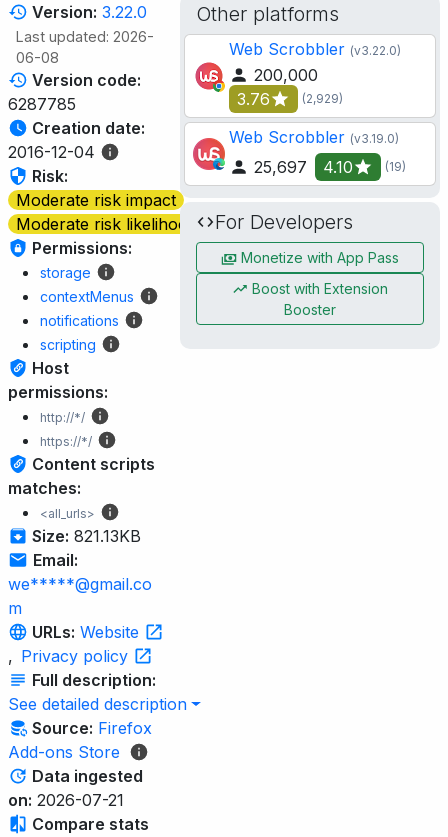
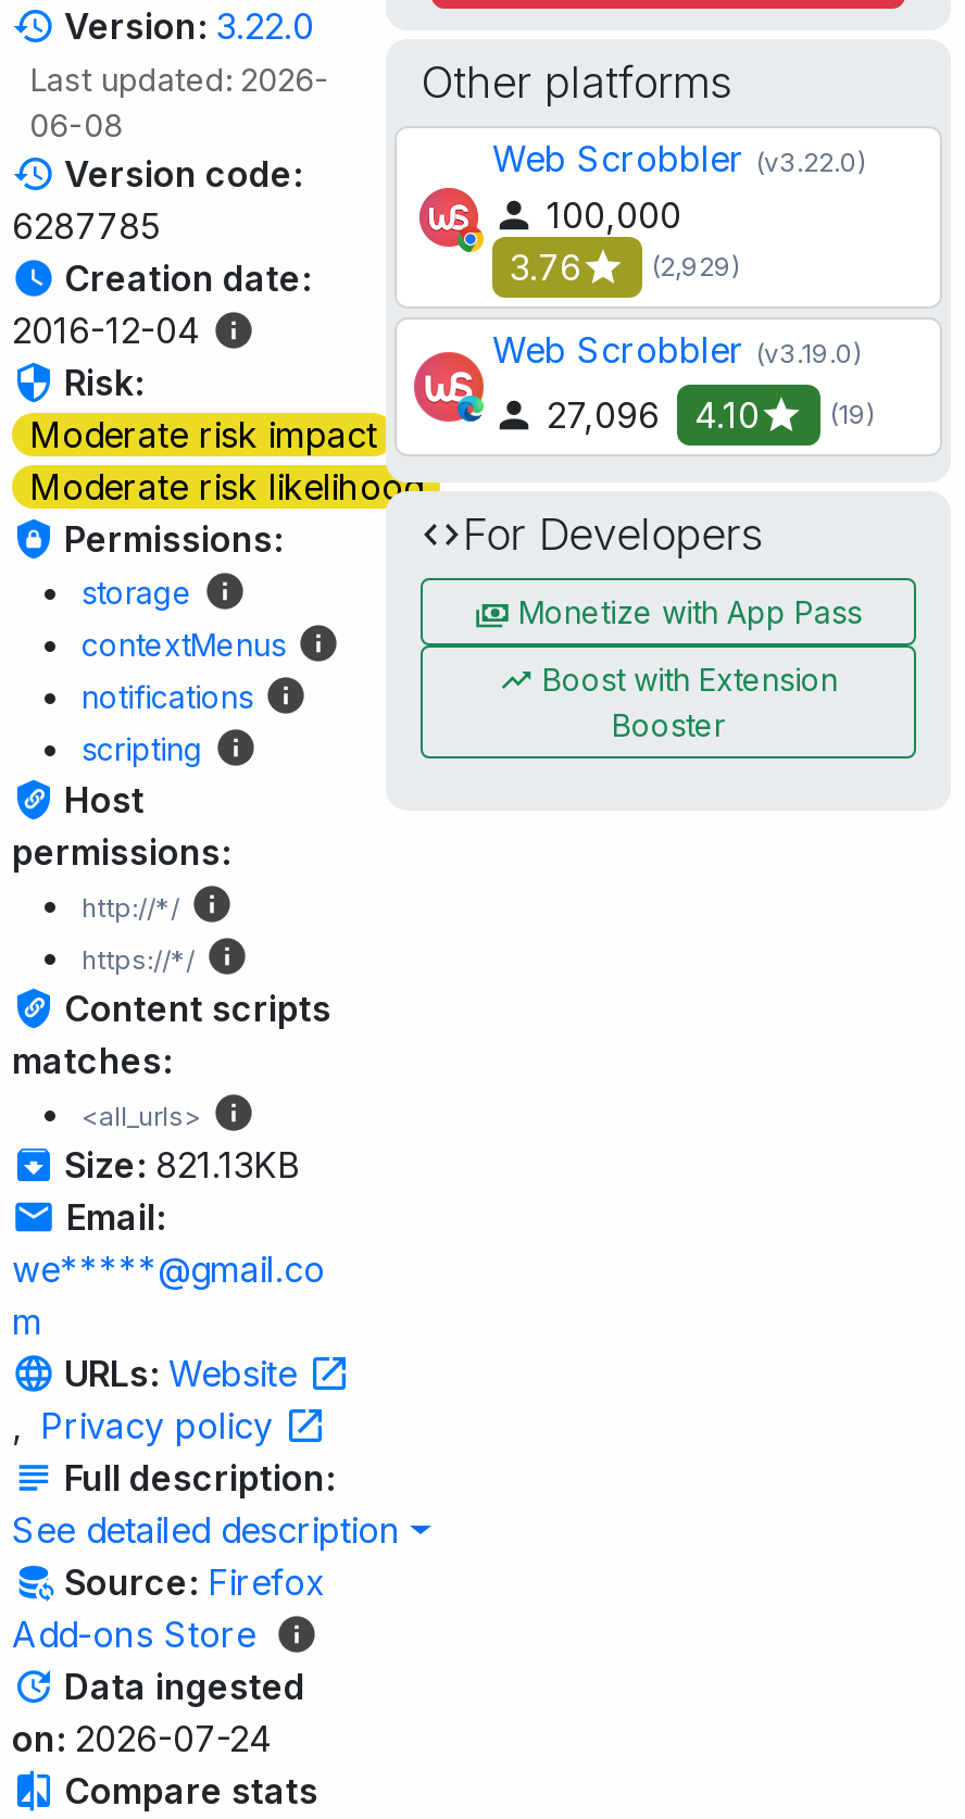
moved [196,2,401,59] -> [421,56,866,180]: Other platforms | Web Scrobbler (v3.22.0)
[249,65,318,85] 200,000 -> [536,193,681,237] 100,000
moved [192,89,406,318] -> [412,245,875,743]: [image] | 3.76 | (2,929) | ... | Boost with Extension | Booster
[249,157,353,177] 25,697 4.10 -> [536,393,760,437] 27,096 4.10
[8,790,124,810] on: 2026-07-21 -> [12,1718,273,1761] on: 2026-07-24

